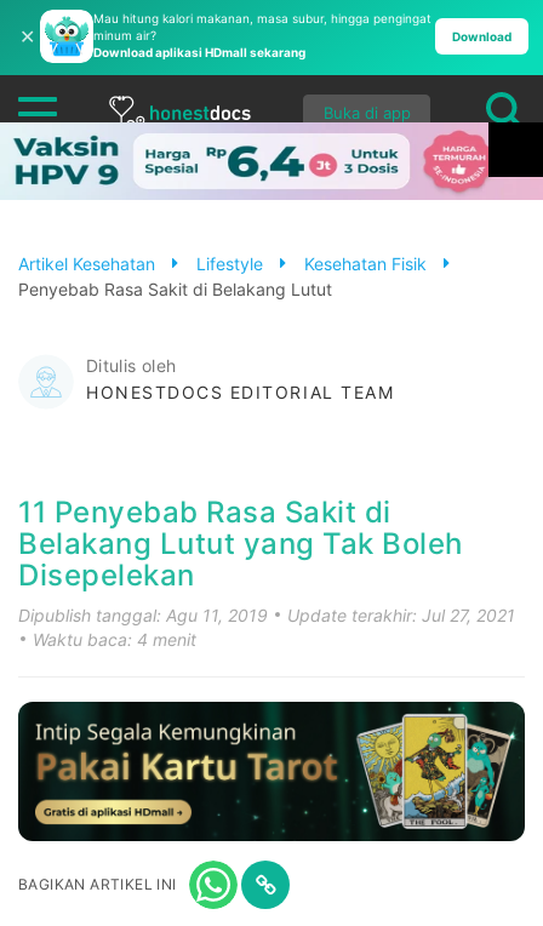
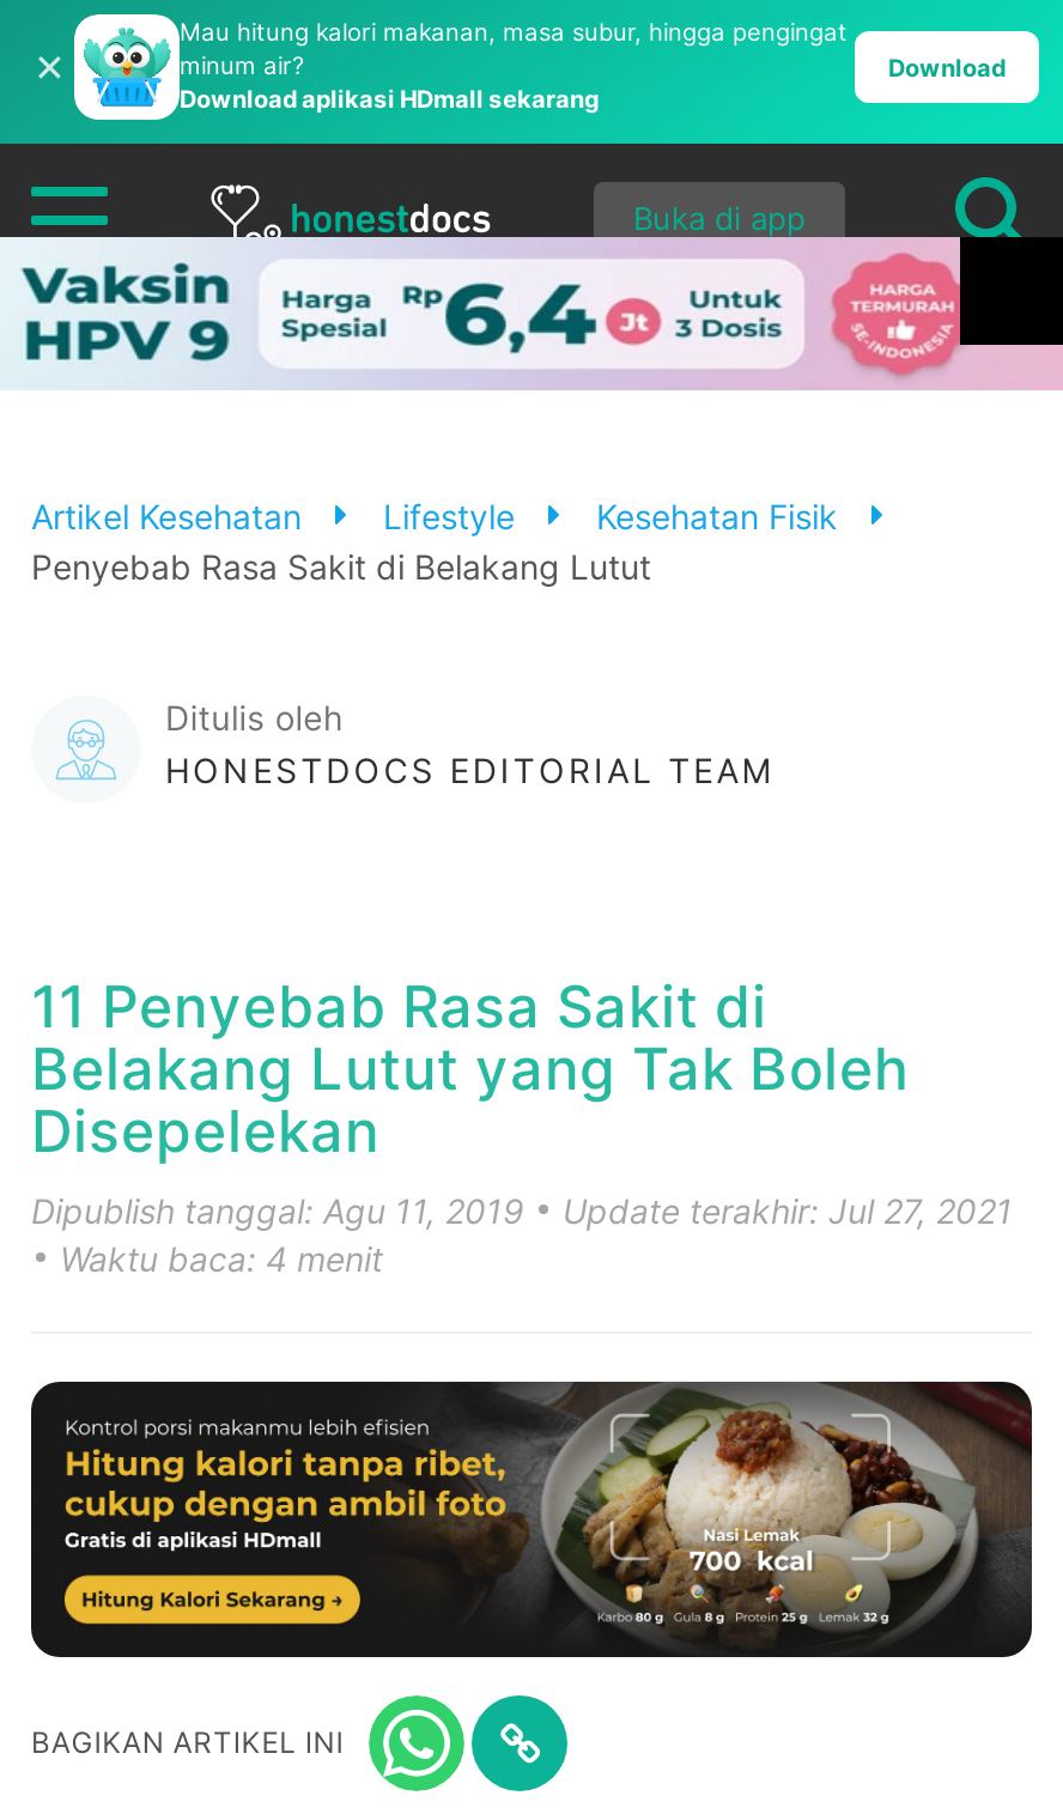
[35,702,525,835] [image] -> [62,1382,1032,1648] [image]

